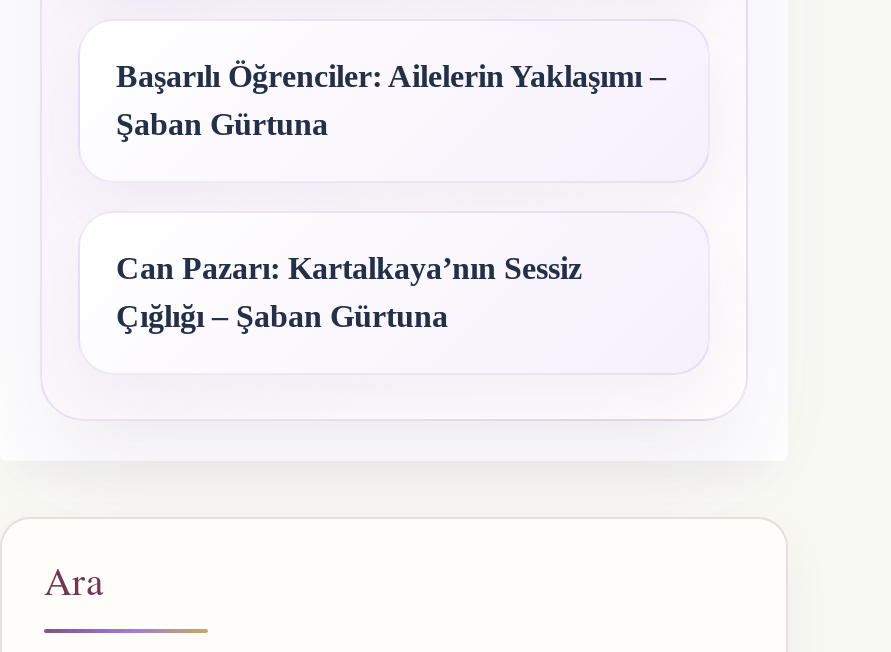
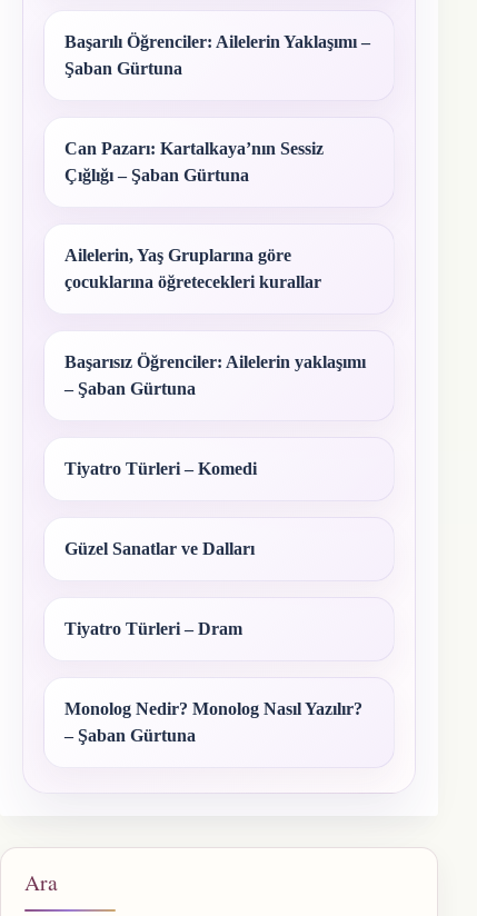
none -> [64,245,321,291] Ailelerin, Yaş Gruplarına göre | çocuklarına öğretecekleri kurallar
none -> [64,352,366,398] Başarısız Öğrenciler: Ailelerin yaklaşımı | – Şaban Gürtuna
none -> [64,459,257,478] Tiyatro Türleri – Komedi
none -> [64,539,255,558] Güzel Sanatlar ve Dalları
none -> [64,619,242,638] Tiyatro Türleri – Dram
none -> [64,699,362,745] Monolog Nedir? Monolog Nasıl Yazılır? | – Şaban Gürtuna

